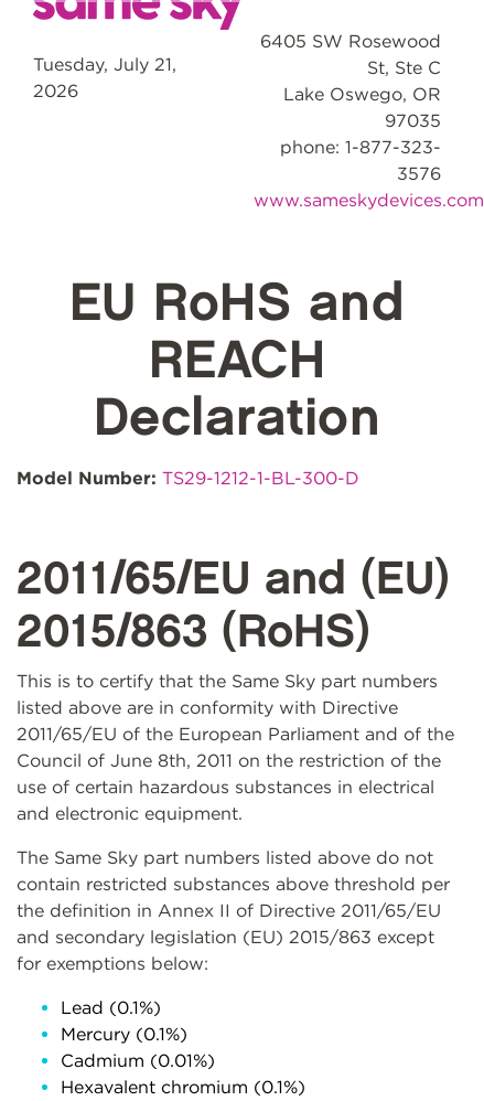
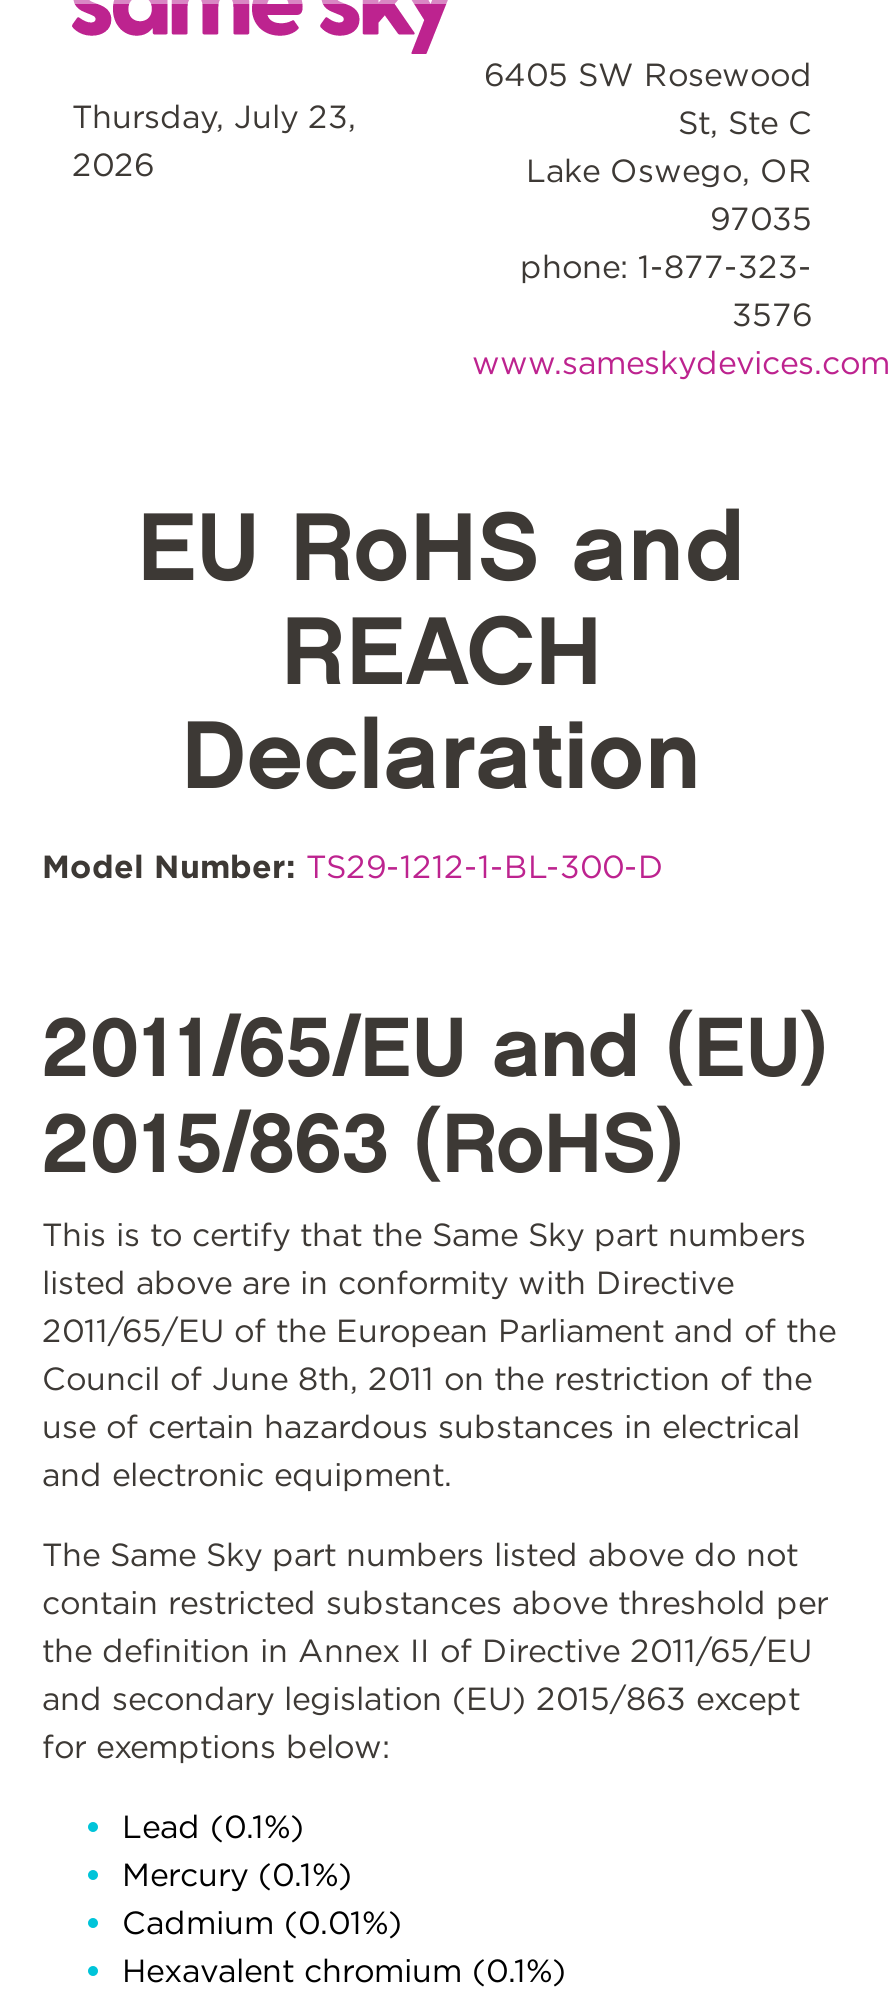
[33,54,176,75] Tuesday, July 21, -> [72,98,356,136] Thursday, July 23,

